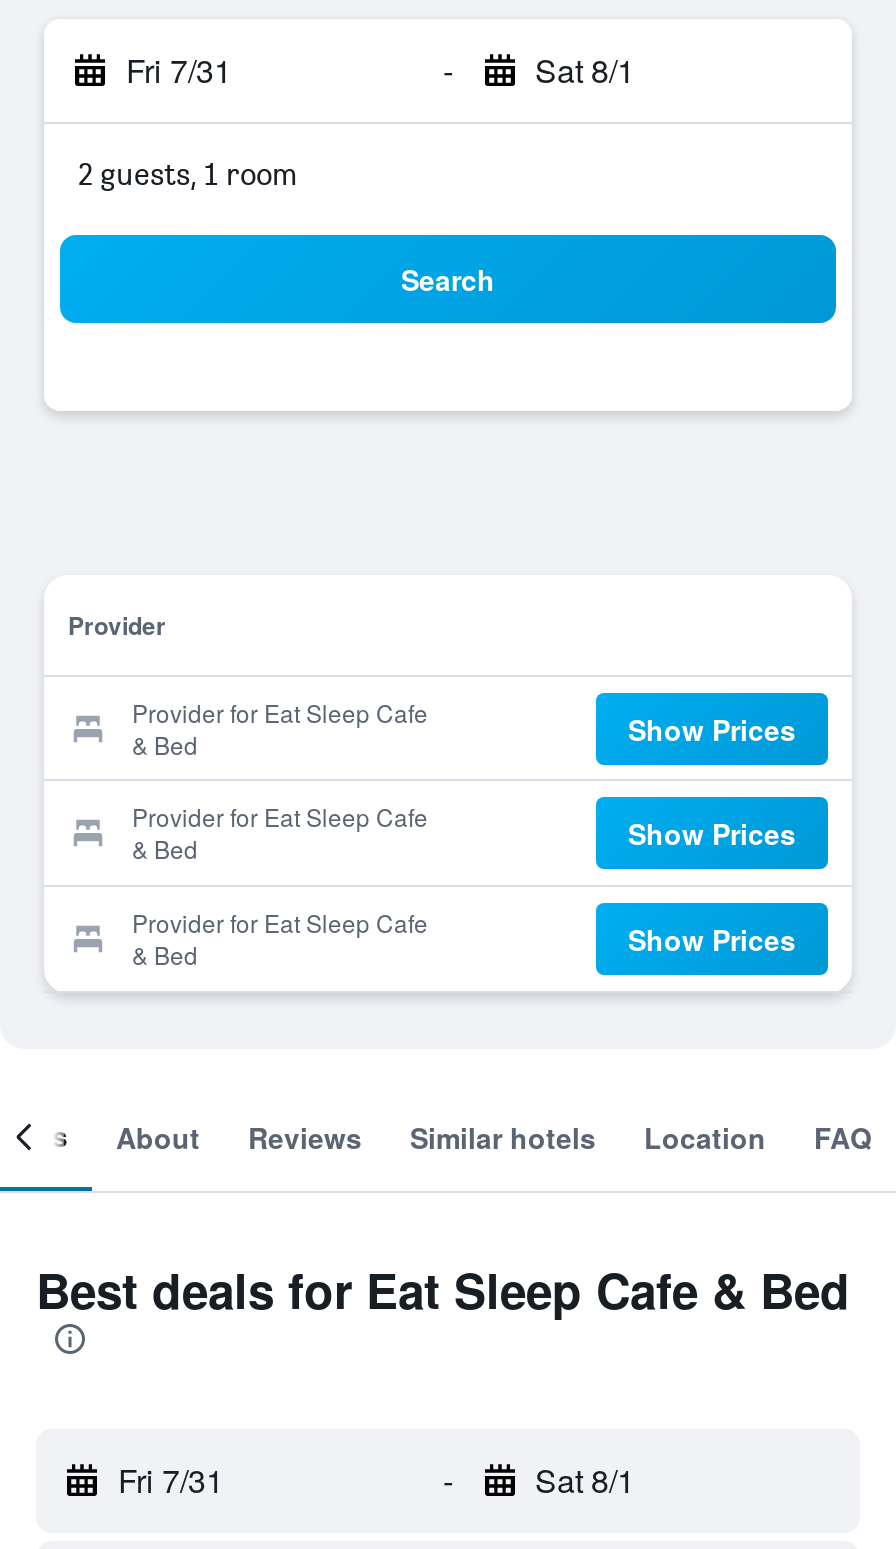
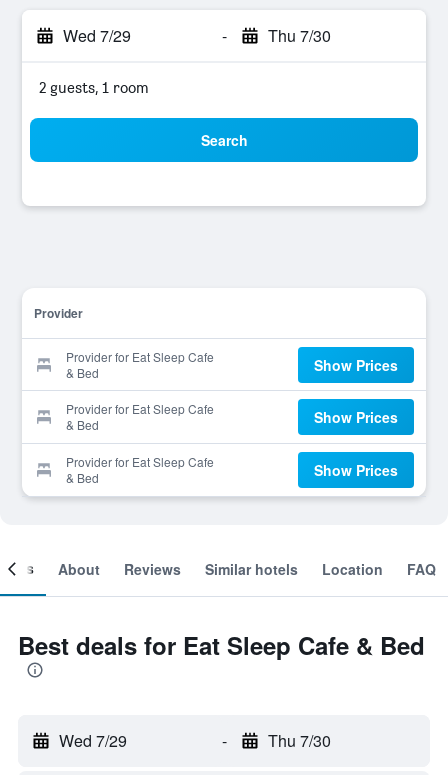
[126,47,232,93] Fri 7/31 -> [63,24,131,47] Wed 7/29
[535,47,635,93] Sat 8/1 -> [267,24,330,47] Thu 7/30
[118,1457,224,1503] Fri 7/31 -> [59,729,127,752] Wed 7/29
[535,1457,635,1503] Sat 8/1 -> [267,729,330,752] Thu 7/30

